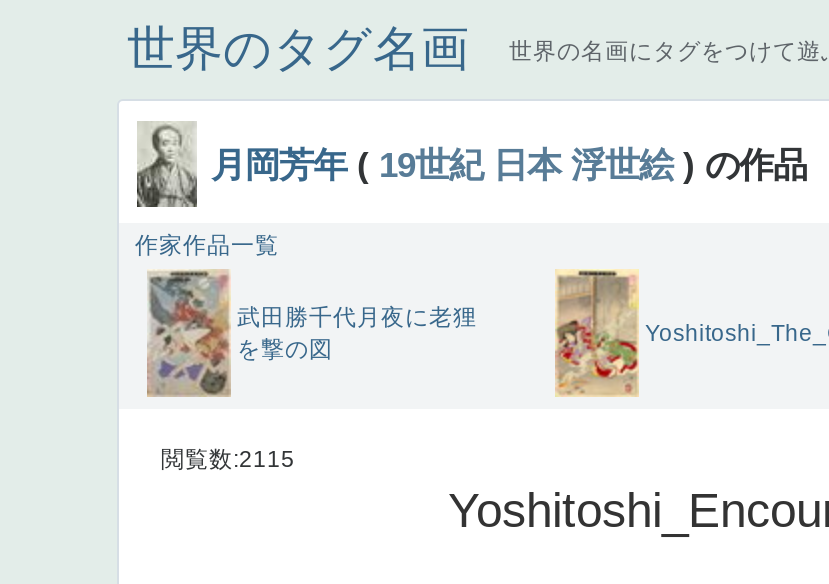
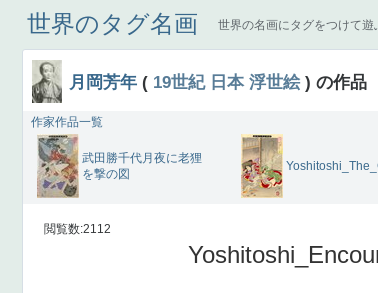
[161,447,295,471] 閲覧数:2115 -> [44,223,111,235] 閲覧数:2112

